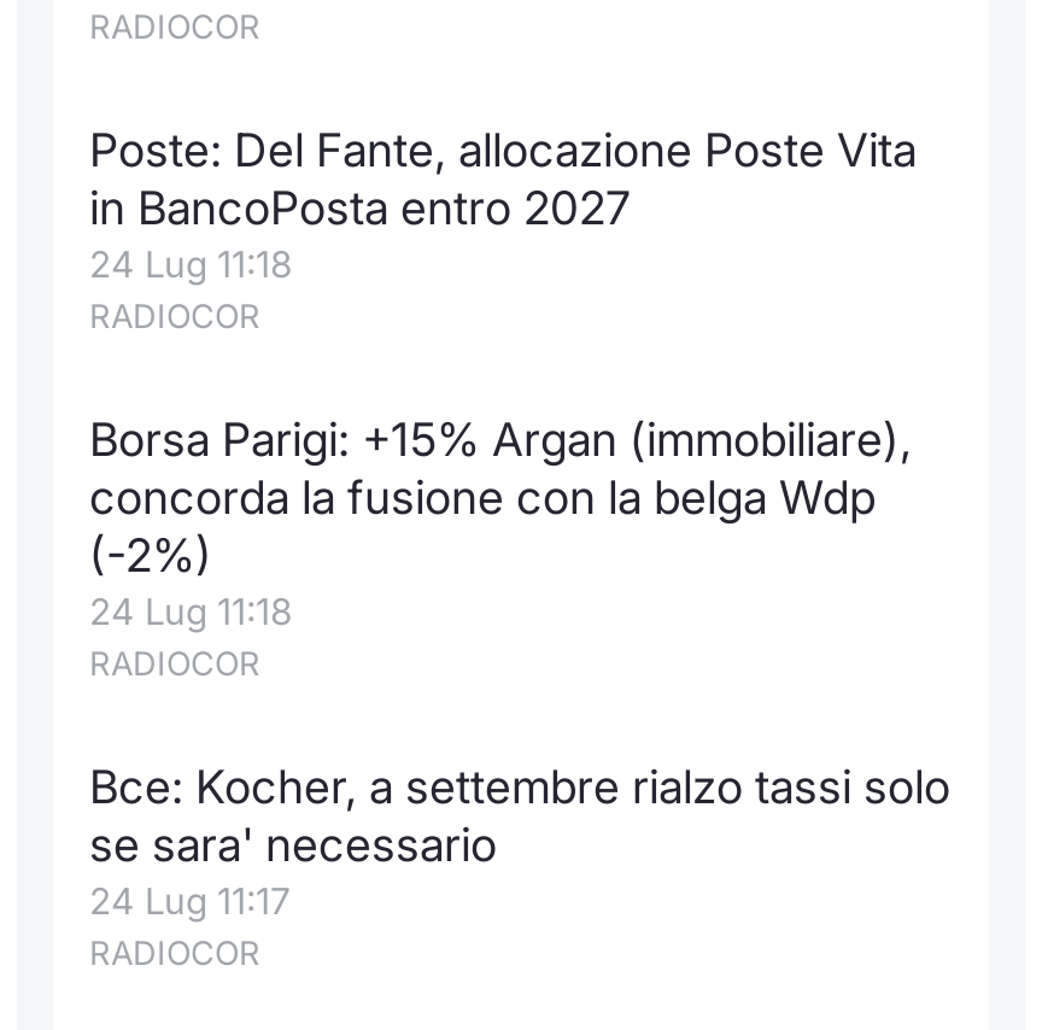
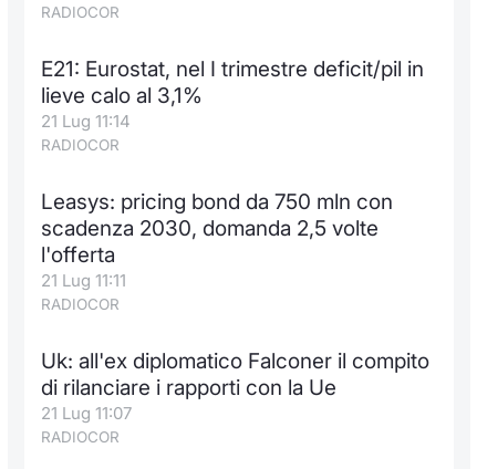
[89,123,917,287] Poste: Del Fante, allocazione Poste Vita | in BancoPosta entro 2027 | 24 Lug 11:18 -> [41,56,424,132] E21: Eurostat, nel I trimestre deficit/pil in | lieve calo al 3,1% | 21 Lug 11:14
[89,412,912,634] Borsa Parigi: +15% Argan (immobiliare), | concorda la fusione con la belga Wdp | (-2%) | 24 Lug 11:18 -> [41,189,393,291] Leasys: pricing bond da 750 mln con | scadenza 2030, domanda 2,5 volte | l'offerta | 21 Lug 11:11
[89,760,950,924] Bce: Kocher, a settembre rialzo tassi solo | se sara' necessario | 24 Lug 11:17 -> [41,348,429,424] Uk: all'ex diplomatico Falconer il compito | di rilanciare i rapporti con la Ue | 21 Lug 11:07

